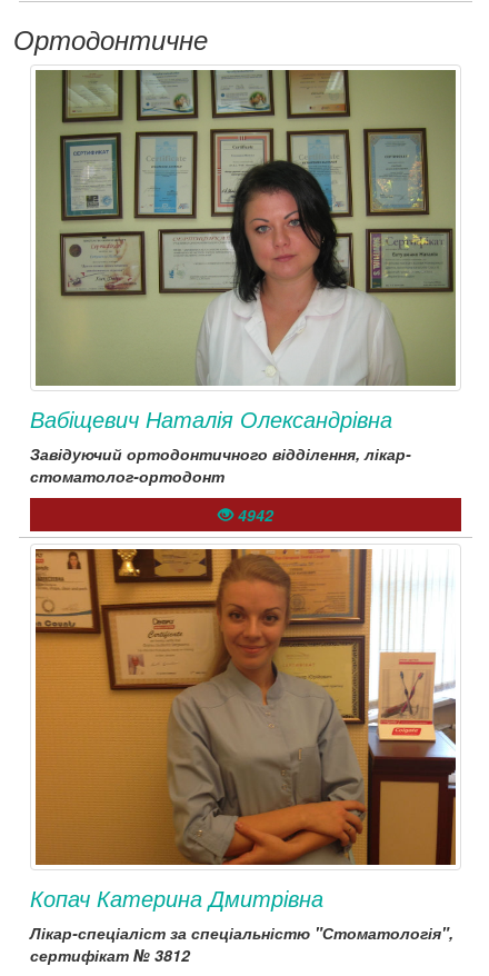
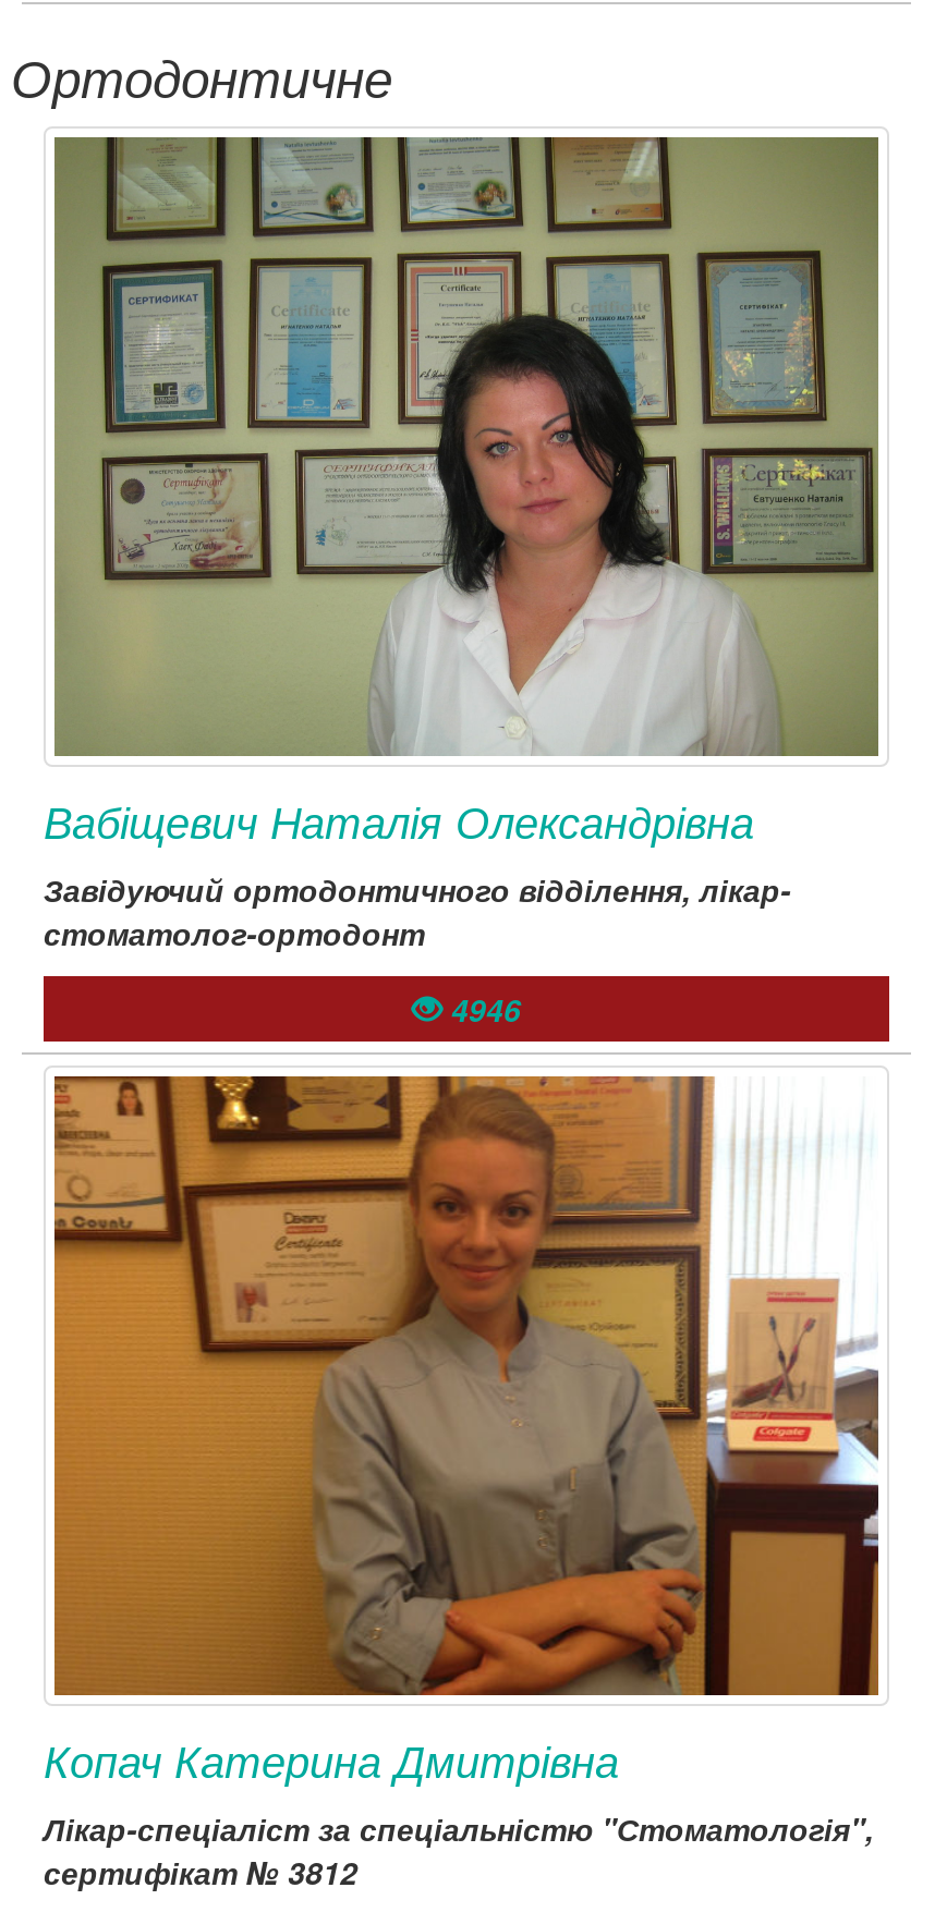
[238,503,273,525] 4942 -> [451,986,521,1030] 4946

